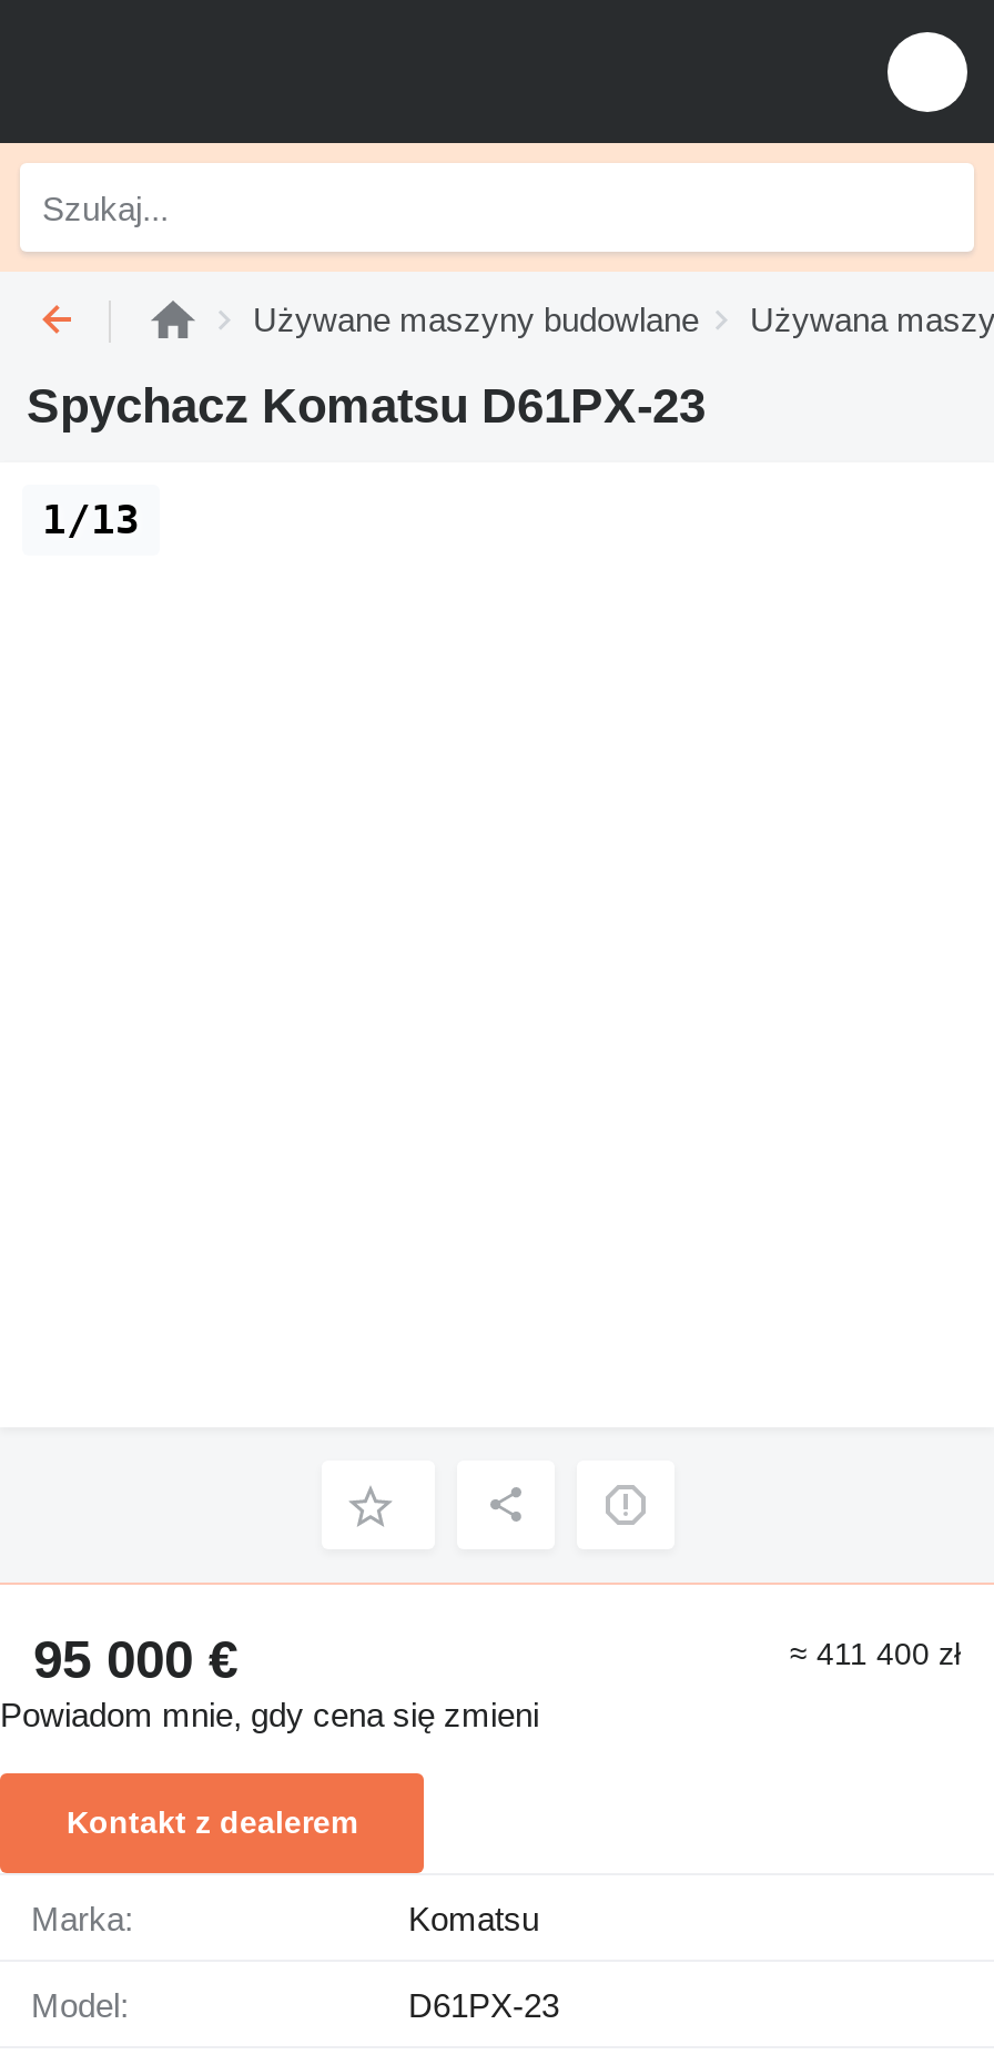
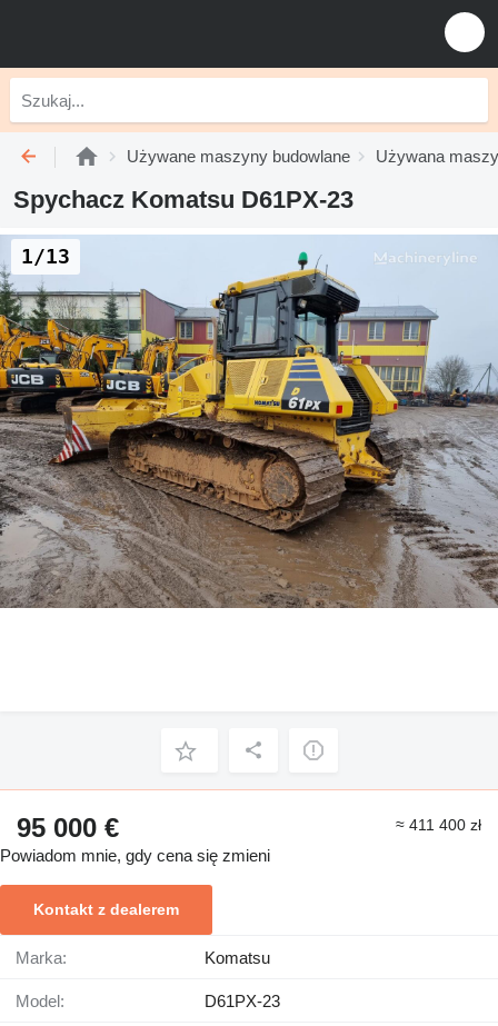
none -> [3,235,495,609] [image]

